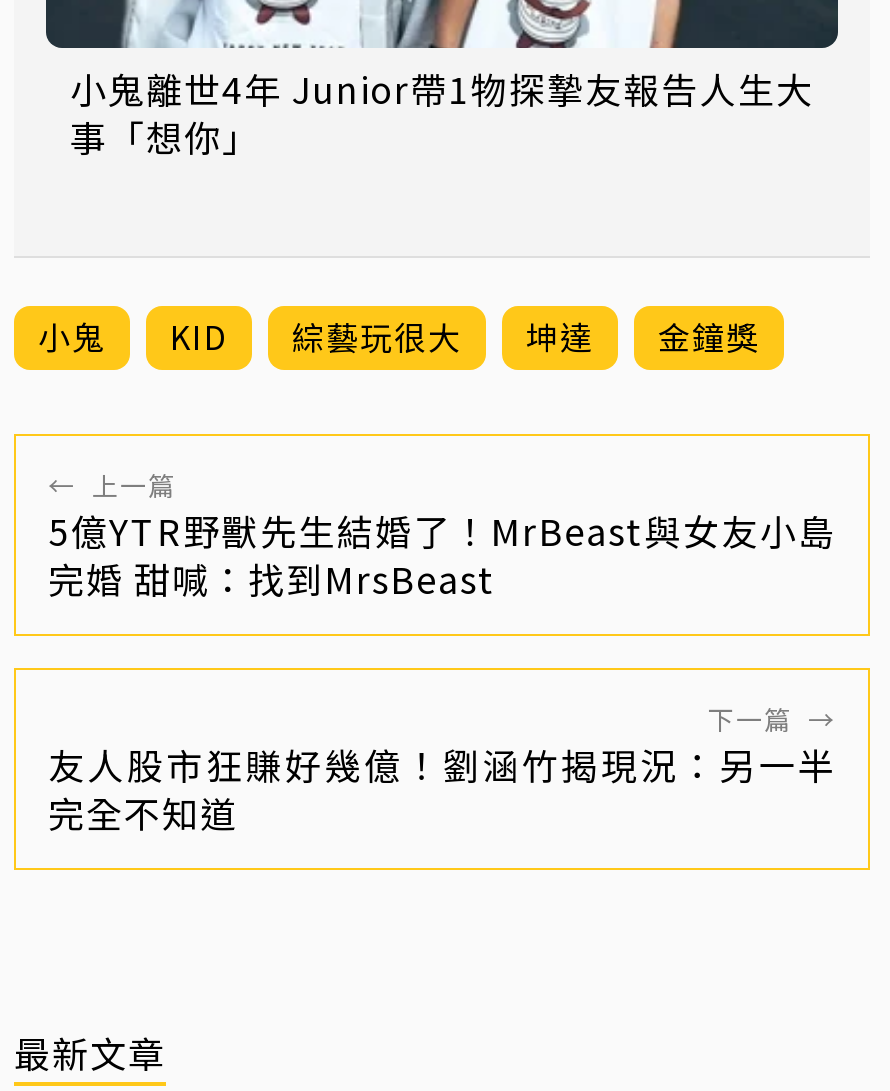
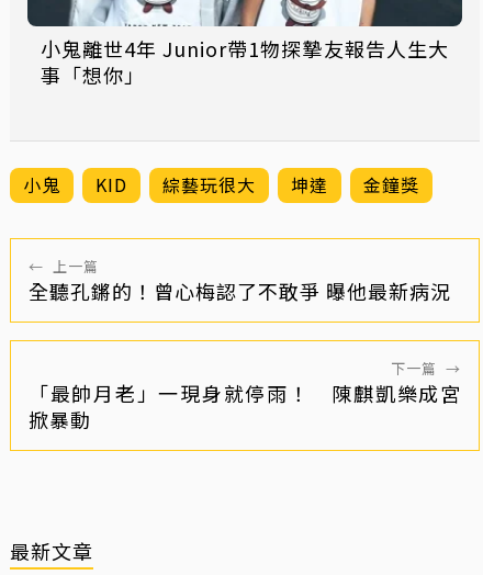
[48,503,836,603] 5億YTR野獸先生結婚了！MrBeast與女友小島 | 完婚 甜喊：找到MrsBeast -> [29,276,451,305] 全聽孔鏘的！曾心梅認了不敢爭 曝他最新病況
[48,737,836,837] 友人股市狂賺好幾億！劉涵竹揭現況：另一半 | 完全不知道 -> [29,378,461,433] 「最帥月老」一現身就停雨！ 陳麒凱樂成宮 | 掀暴動

